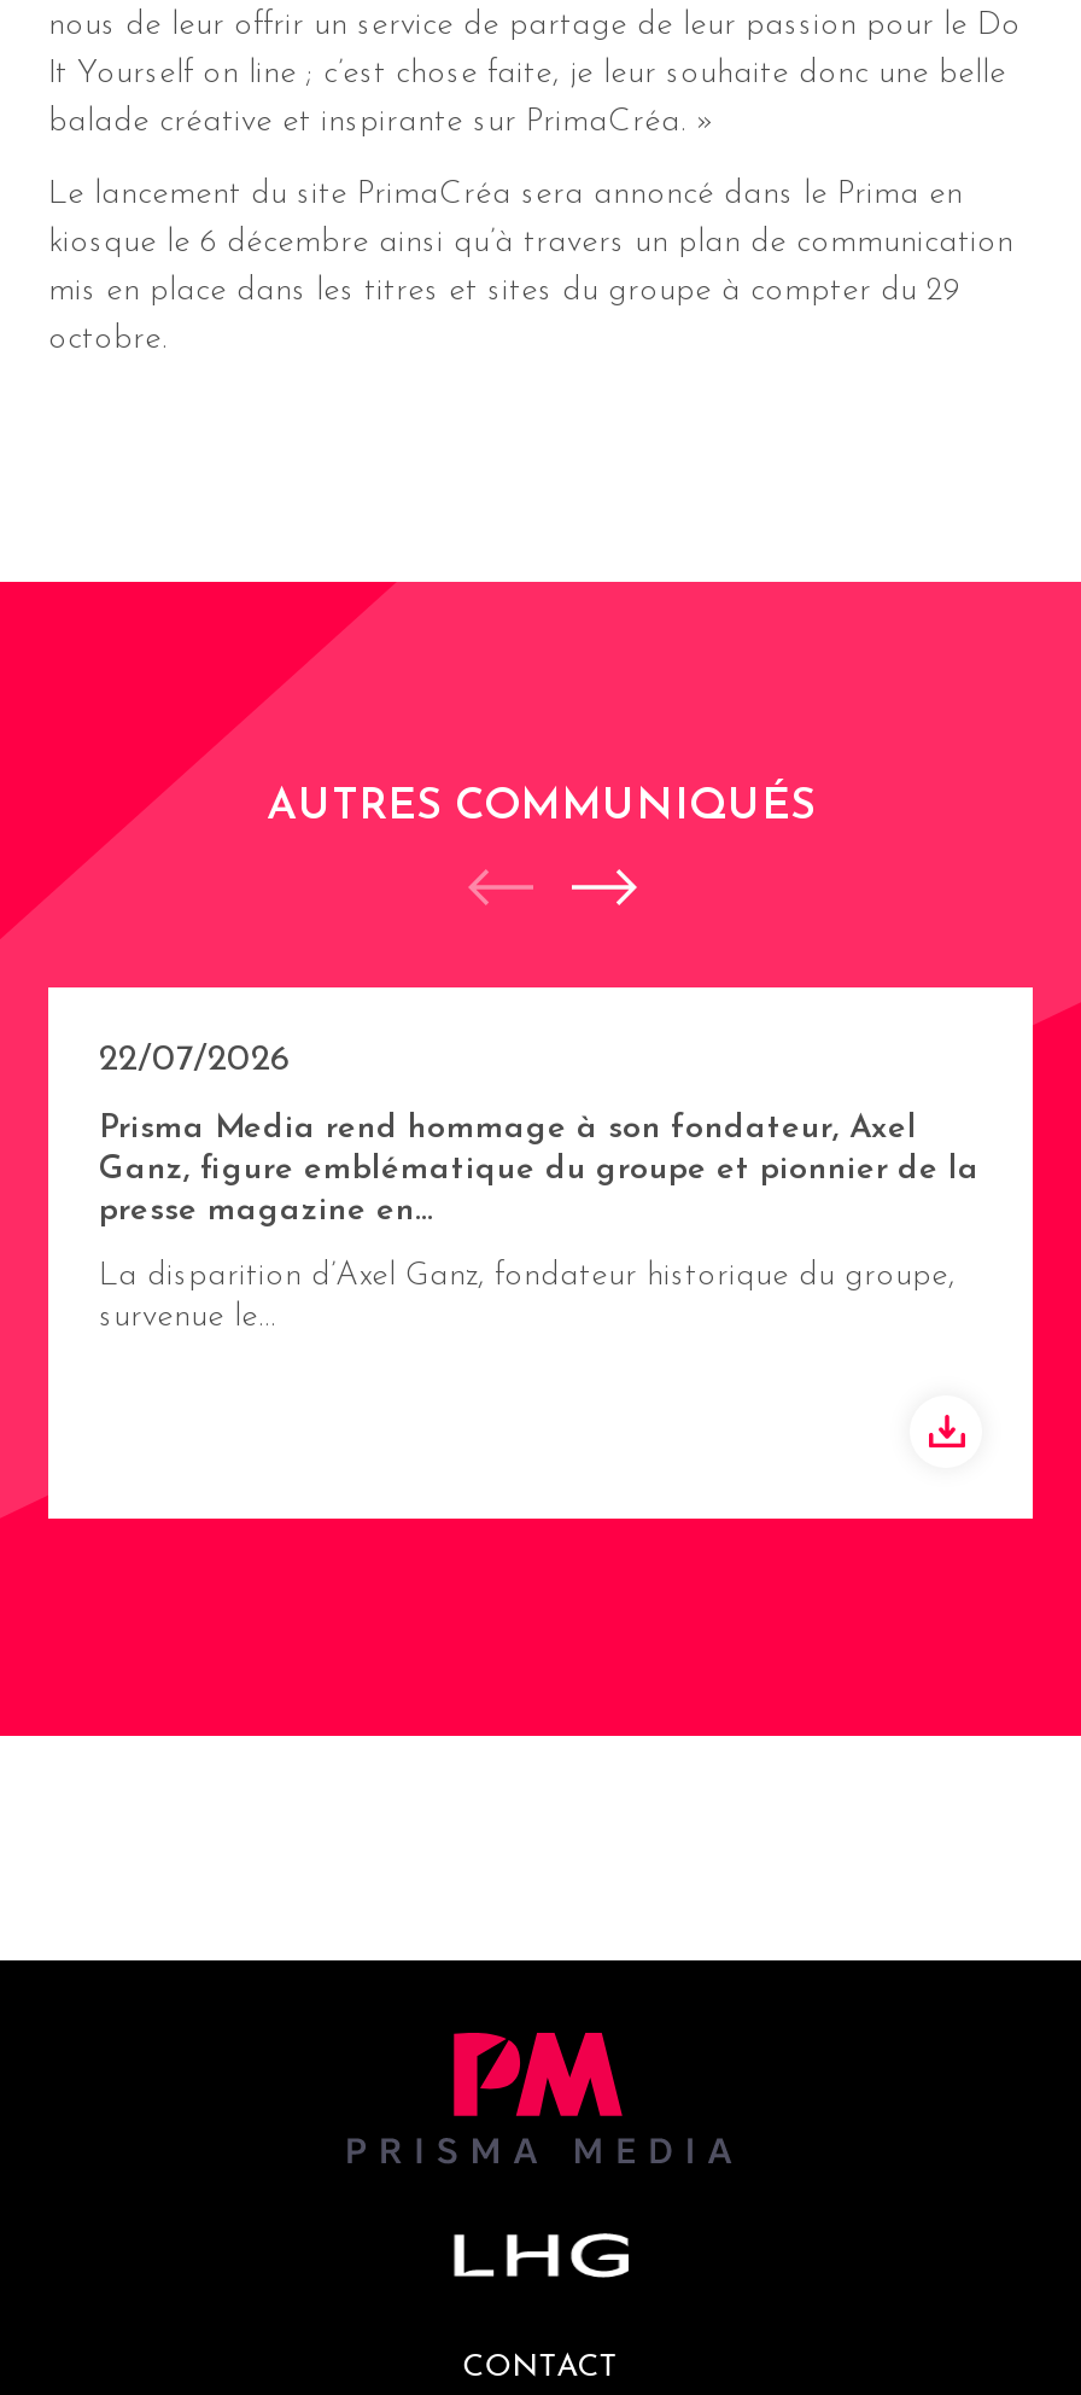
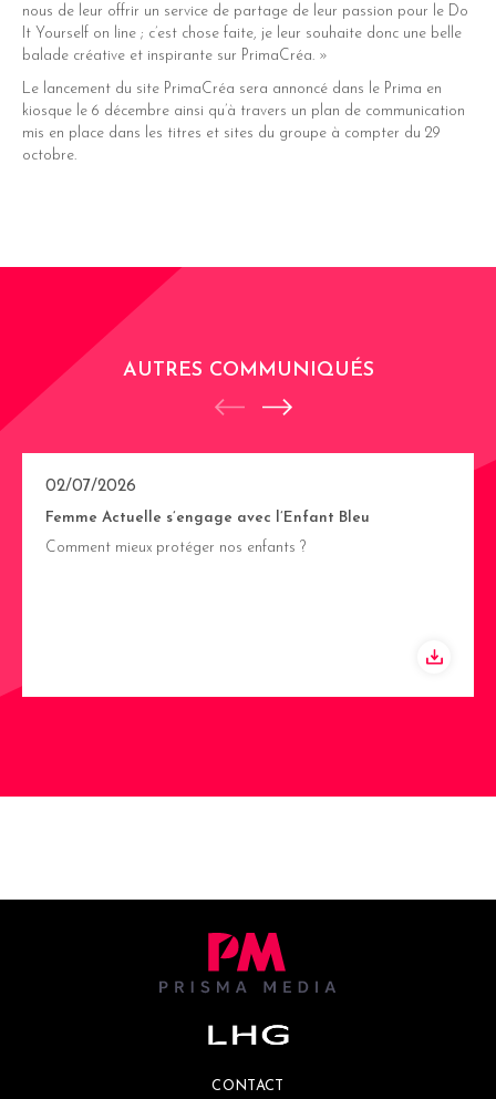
[99,1043,292,1079] 22/07/2026 -> [45,479,136,495] 02/07/2026
[99,1113,980,1226] Prisma Media rend hommage à son fondateur, Axel | Ganz, figure emblématique du groupe et pionnier de la | presse magazine en… -> [45,511,370,525] Femme Actuelle s’engage avec l’Enfant Bleu
[99,1260,956,1333] La disparition d’Axel Ganz, fondateur historique du groupe, | survenue le… -> [45,541,306,555] Comment mieux protéger nos enfants ?

